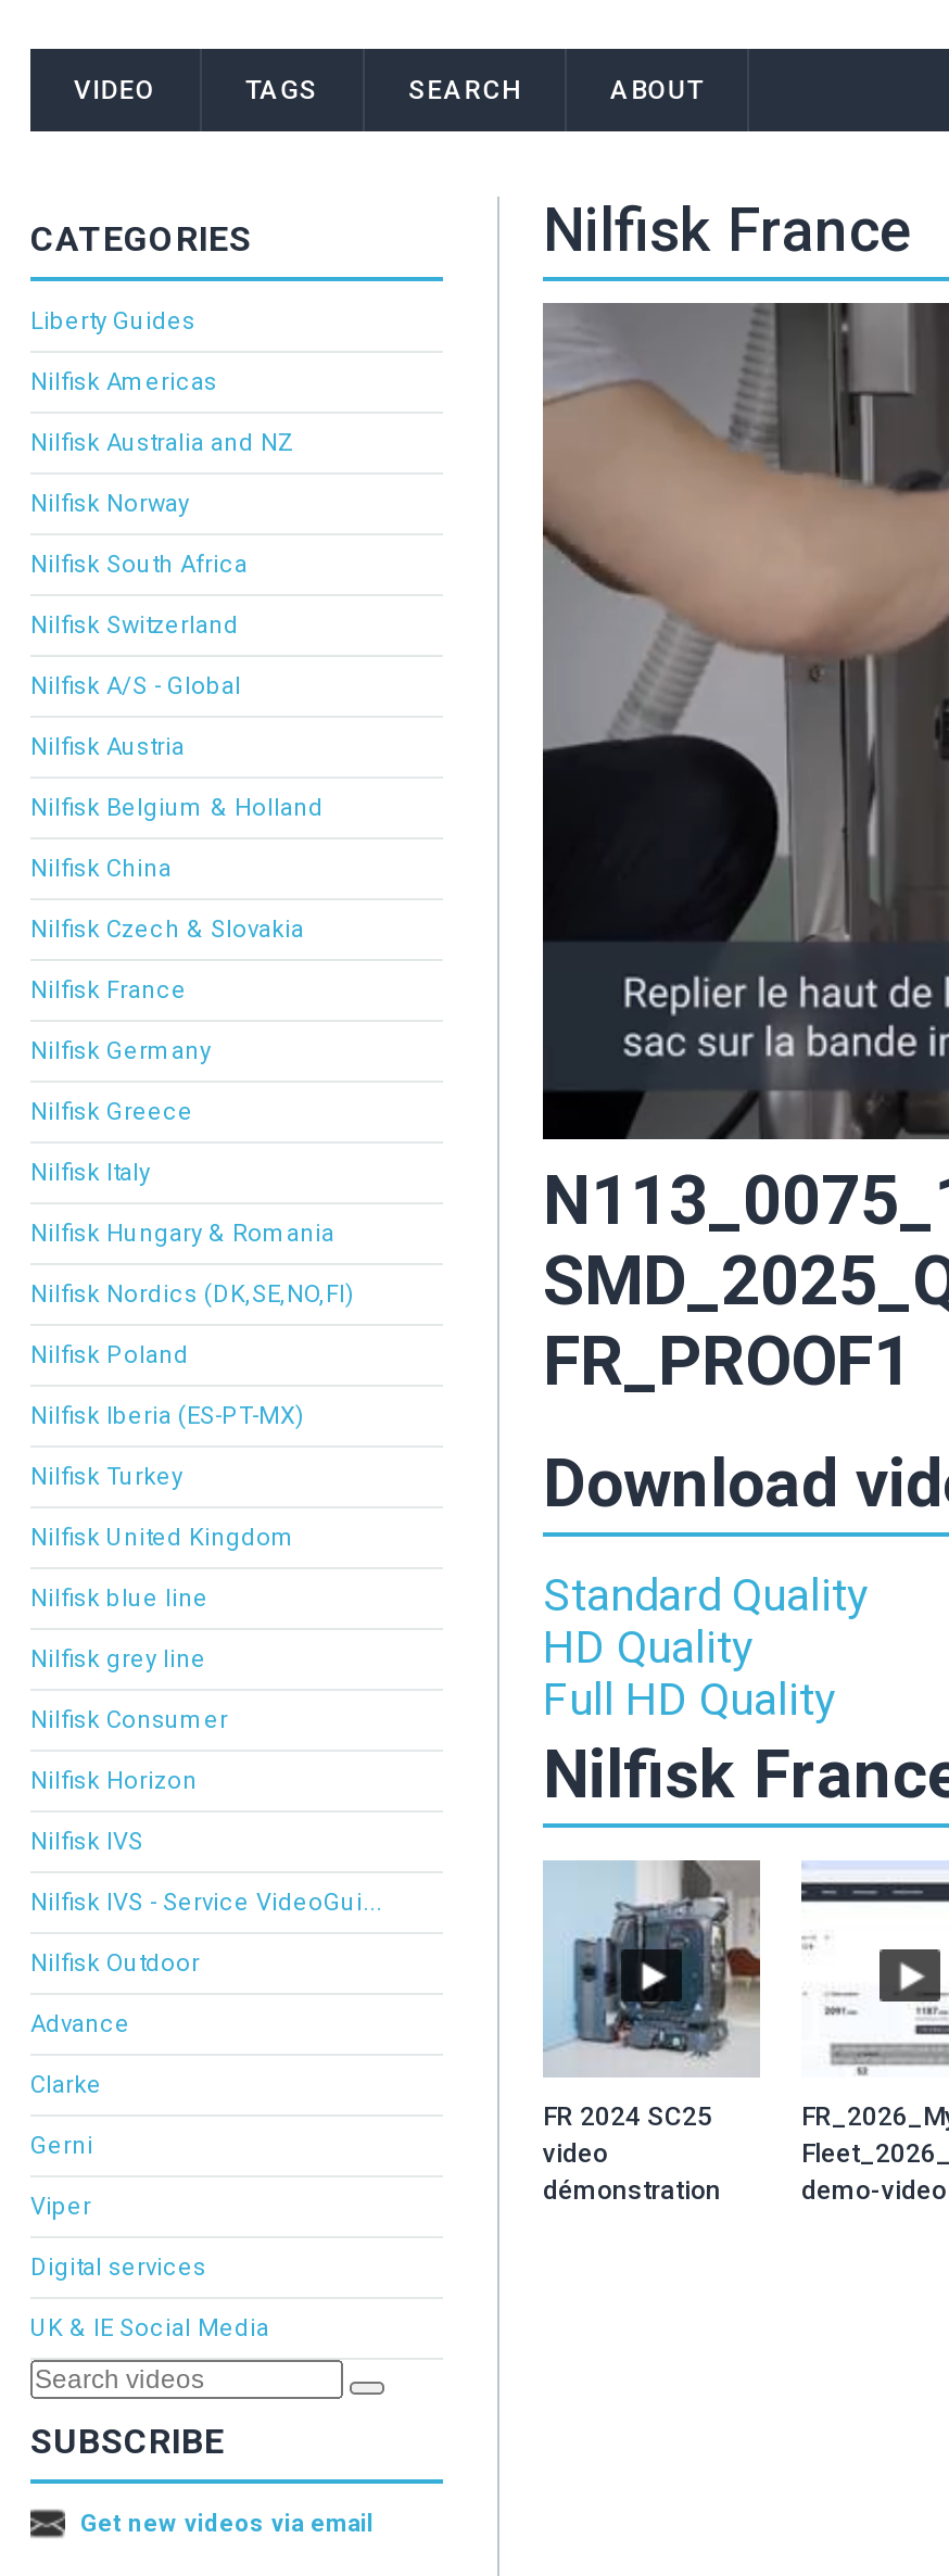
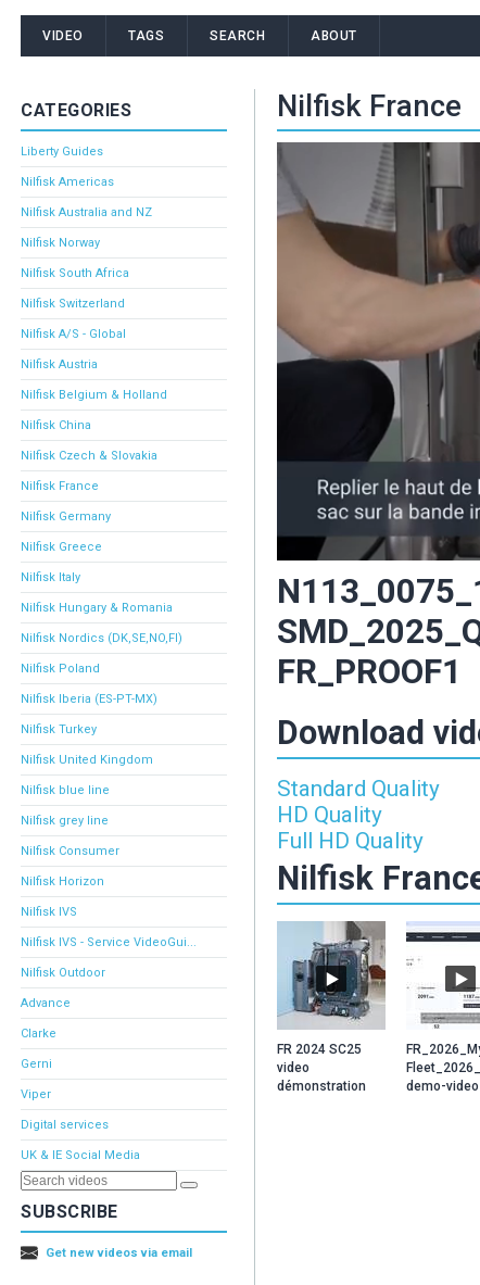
[543,307,942,750] [image] -> [277,143,477,365] [image]

